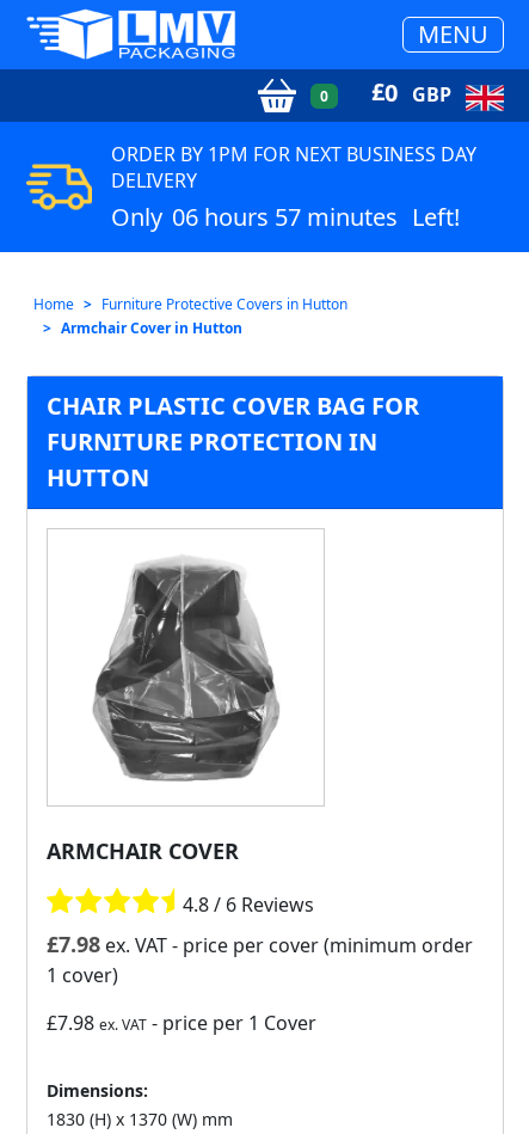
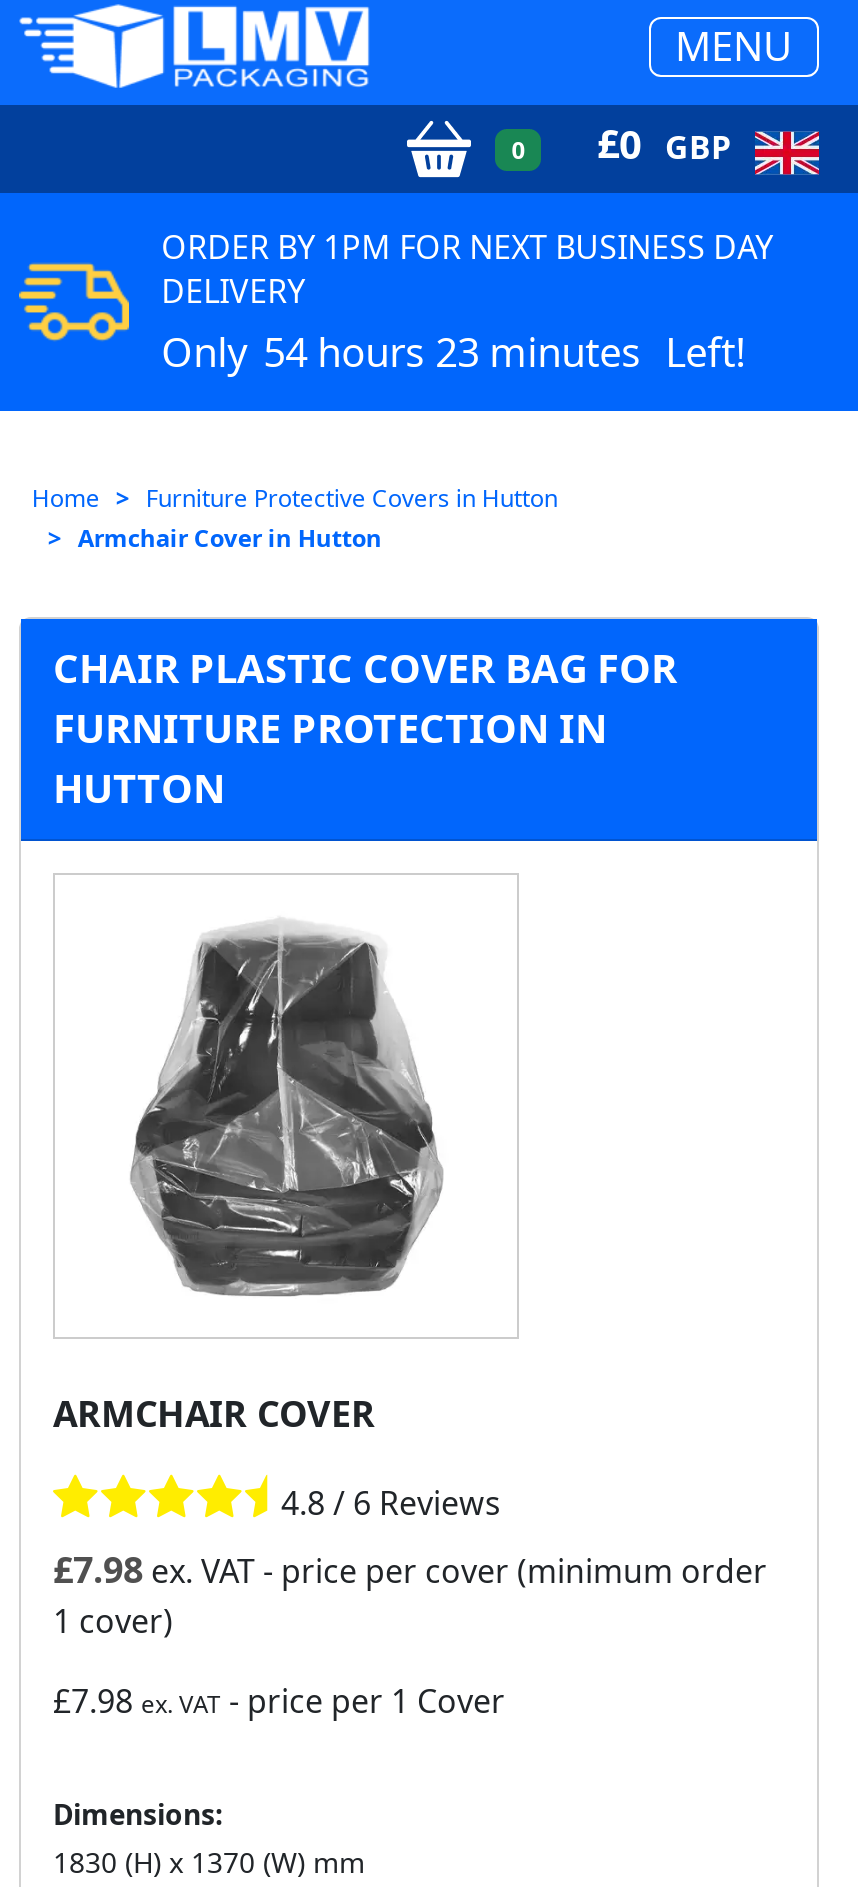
[111,201,460,233] Only 06 hours 57 minutes Left! -> [161,326,745,380] Only 54 hours 23 minutes Left!

